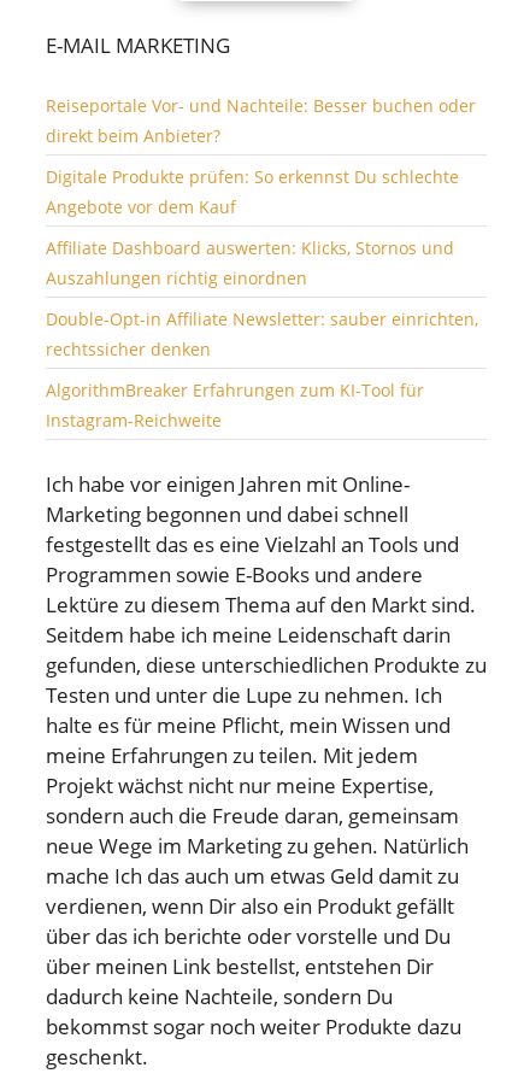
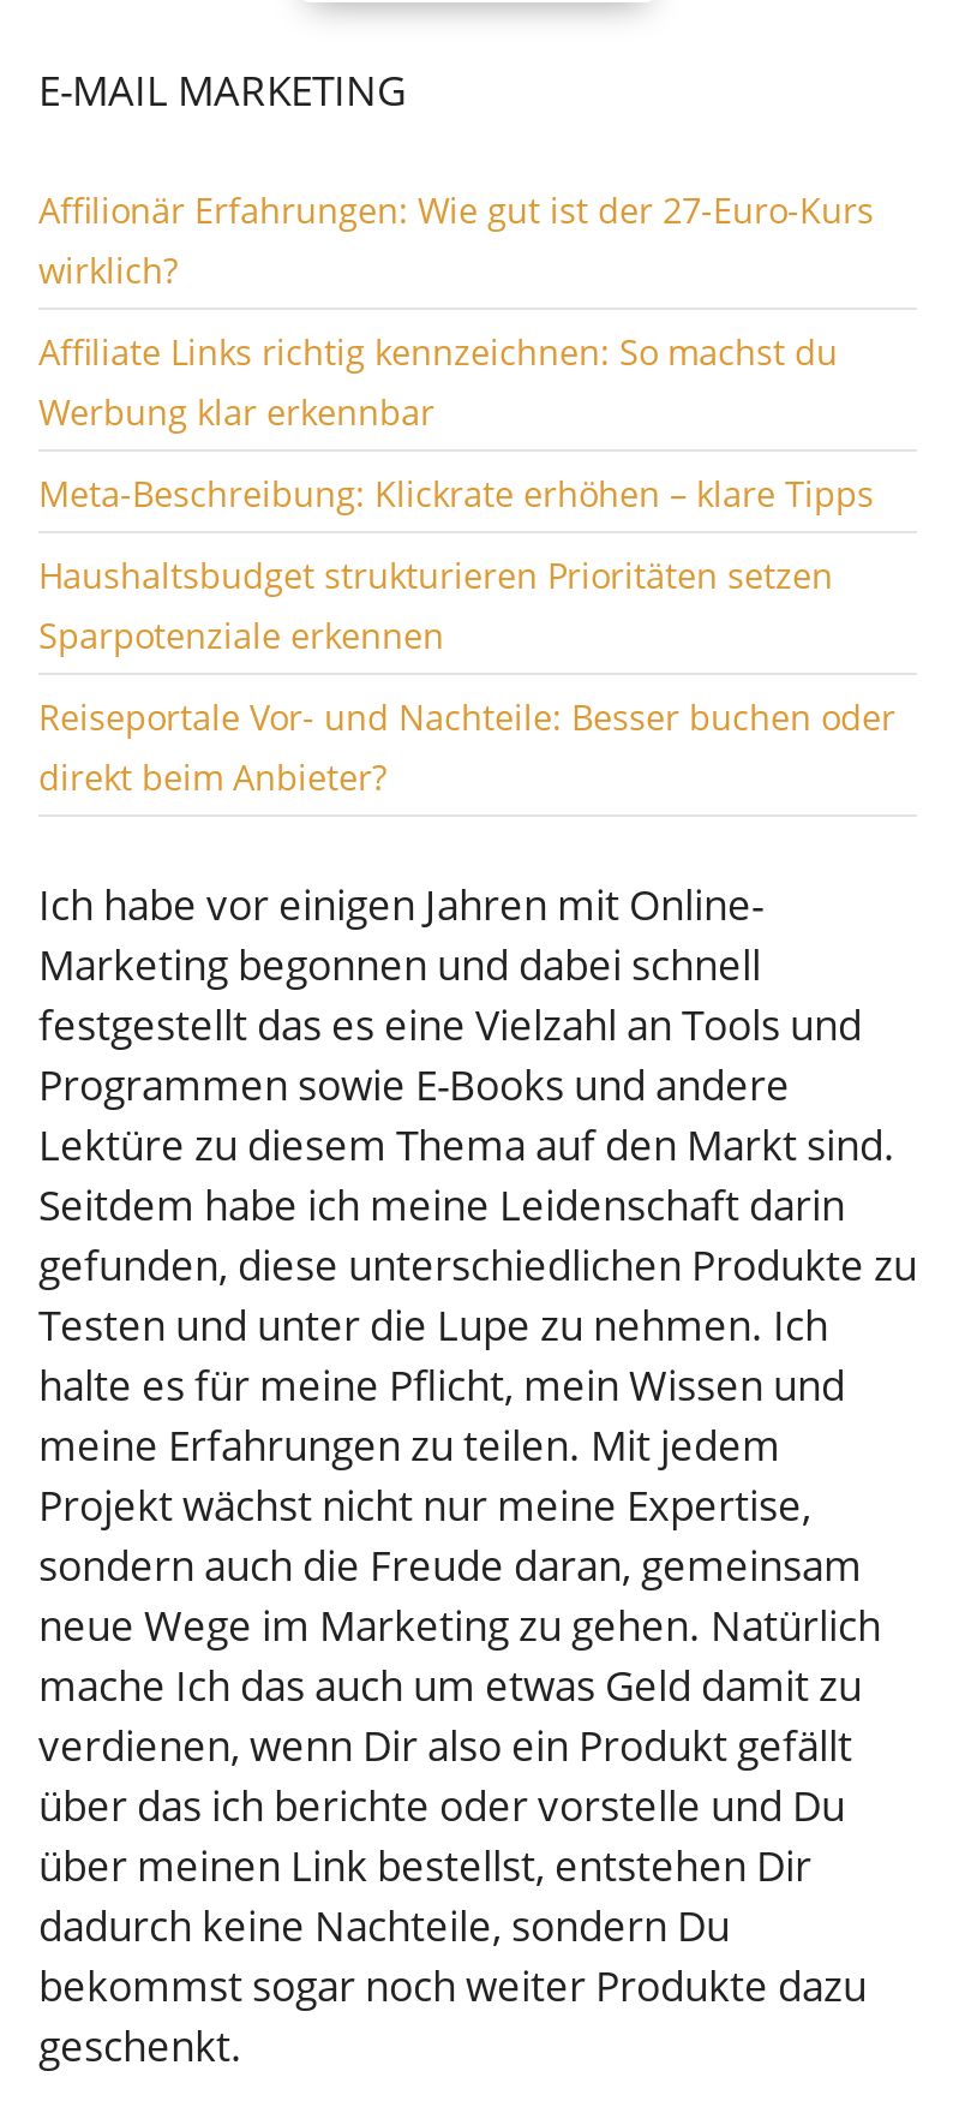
none -> [38,188,874,659] Affilionär Erfahrungen: Wie gut ist der 27-Euro-Kurs | wirklich? | Affiliate Links richtig kennzeichnen: So machst du | Werbung klar erkennbar | Meta-Beschreibung: Klickrate erhöhen – klare Tipps | Haushaltsbudget strukturieren Prioritäten setzen | Sparpotenziale erkennen
moved [46,95,476,148] -> [38,695,895,801]: Reiseportale Vor- und Nachteile: Besser buchen oder | direkt beim Anbieter?
[46,166,478,432] Digitale Produkte prüfen: So erkennst Du schlechte | Angebote vor dem Kauf | Affiliate Dashboard auswerten: Klicks, Stornos und | Auszahlungen richtig einordnen | Double-Opt-in Affiliate Newsletter: sauber einrichten, | rechtssicher denken | AlgorithmBreaker Erfahrungen zum KI-Tool für | Instagram-Reichweite -> none

